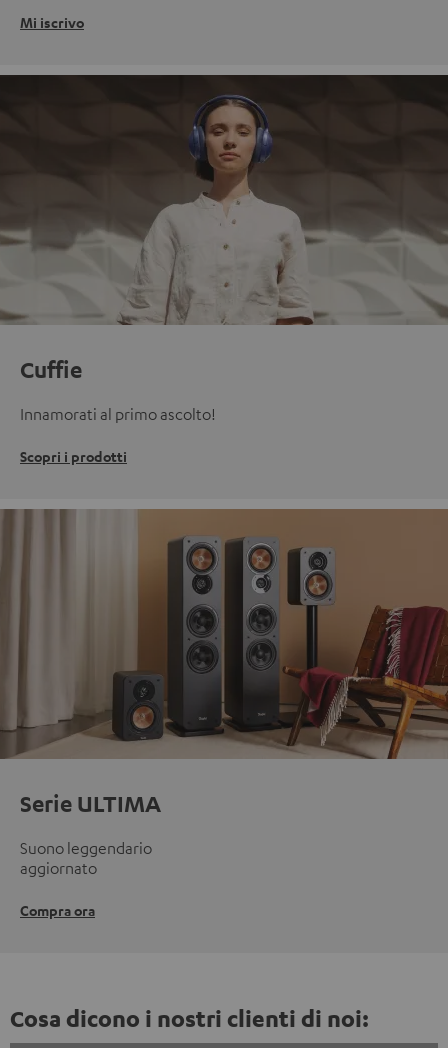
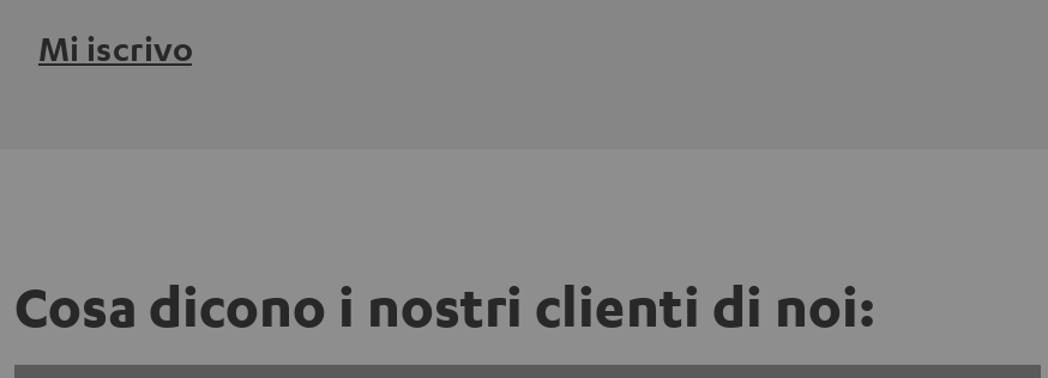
[3,74,445,466] [image] | Cuffie | Innamorati al primo ascolto! | Scopri i prodotti -> none
[3,508,445,920] [image] | Serie ULTIMA | Suono leggendario | aggiornato | Compra ora -> none

